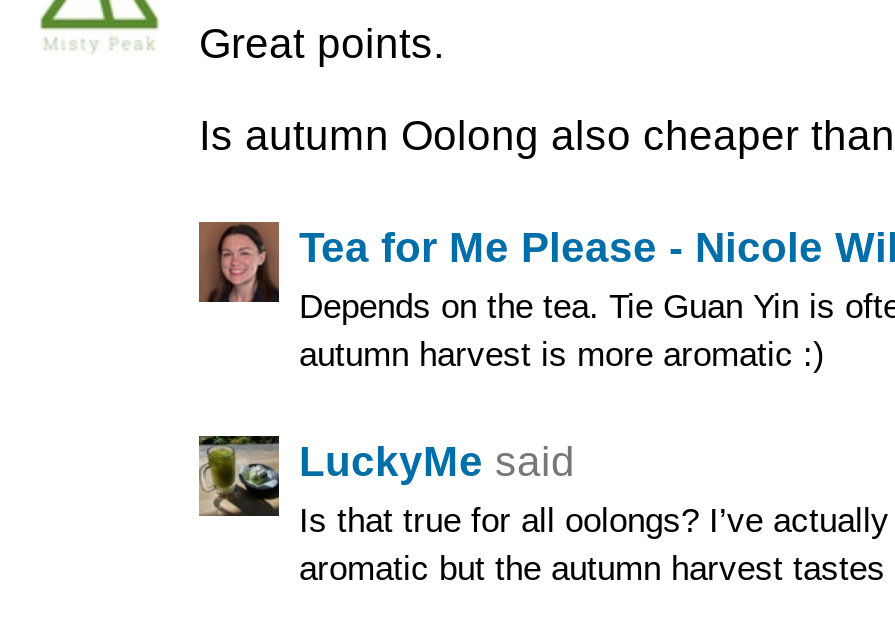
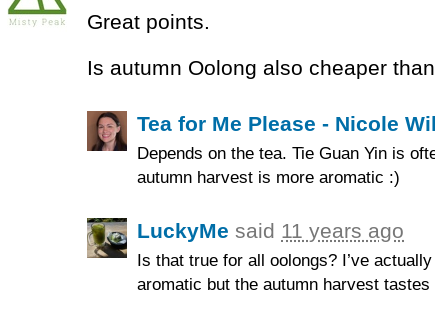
[299,438,575,484] LuckyMe said -> [137,219,404,242] LuckyMe said 11 years ago

